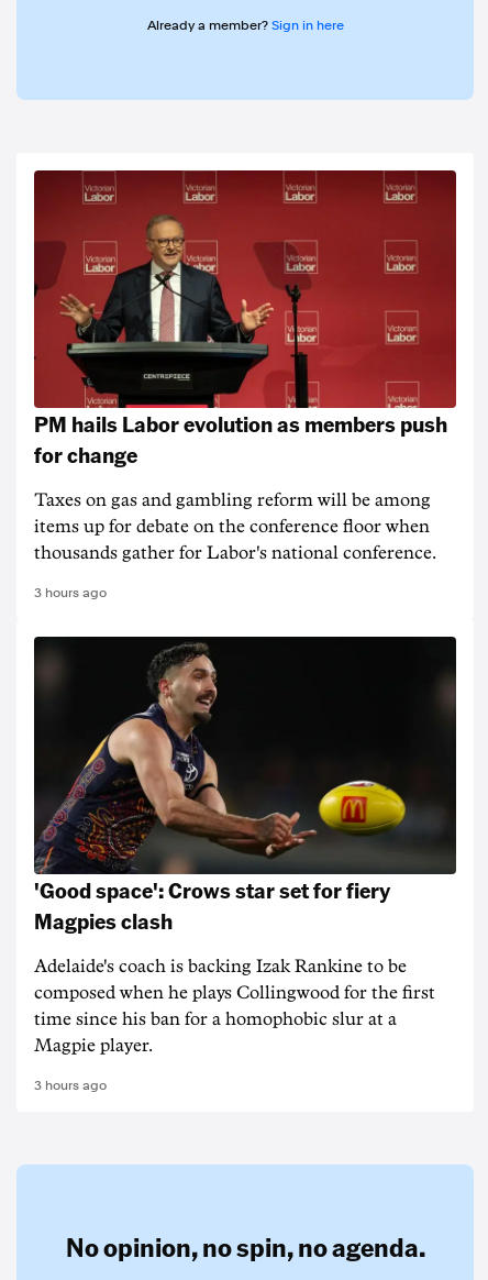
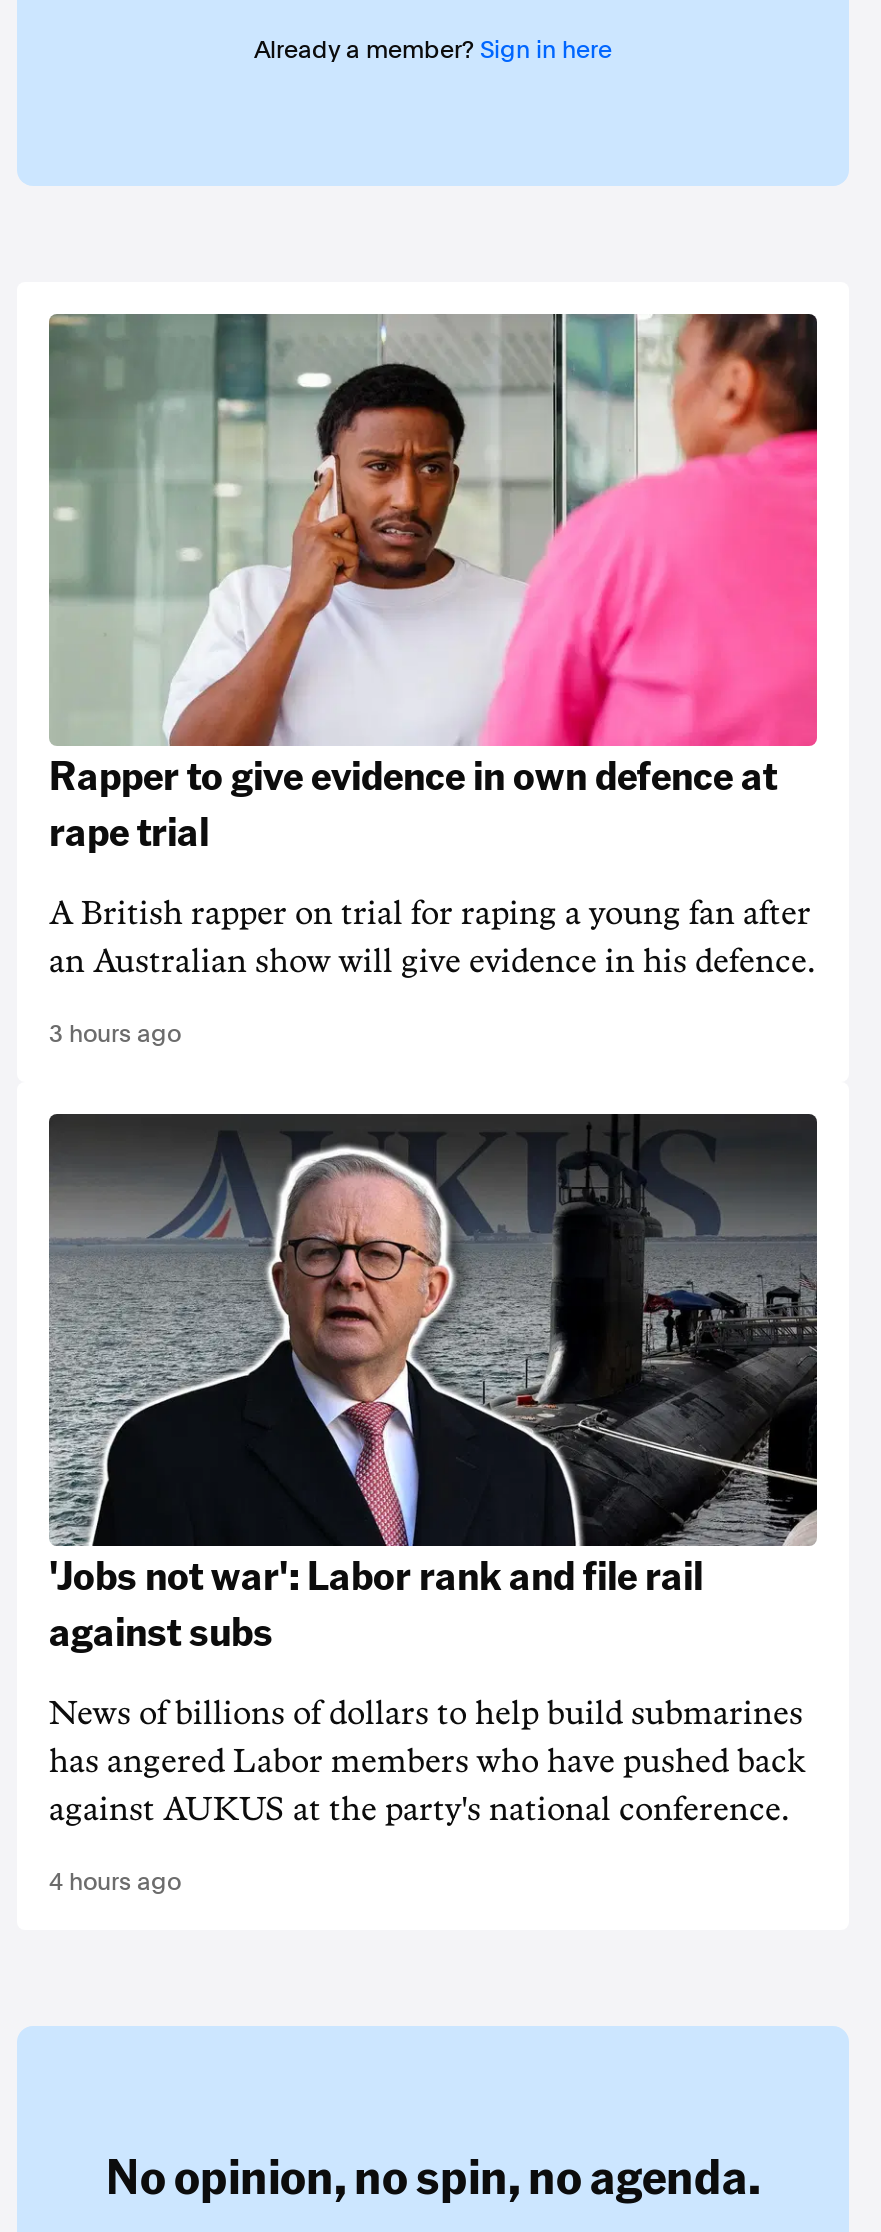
[33,169,457,562] [image] | PM hails Labor evolution as members push | for change | Taxes on gas and gambling reform will be among | items up for debate on the conference floor when | thousands gather for Labor's national conference. -> [47,312,819,978] [image] | Rapper to give evidence in own defence at | rape trial | A British rapper on trial for raping a young fan after | an Australian show will give evidence in his defence.
[34,639,456,1093] [image] | 'Good space': Crows star set for fiery | Magpies clash | Adelaide's coach is backing Izak Rankine to be | composed when he plays Collingwood for the first | time since his ban for a homophobic slur at a | Magpie player. | 3 hours ago -> [47,1116,817,1896] [image] | 'Jobs not war': Labor rank and file rail | against subs | News of billions of dollars to help build submarines | has angered Labor members who have pushed back | against AUKUS at the party's national conference. | 4 hours ago

